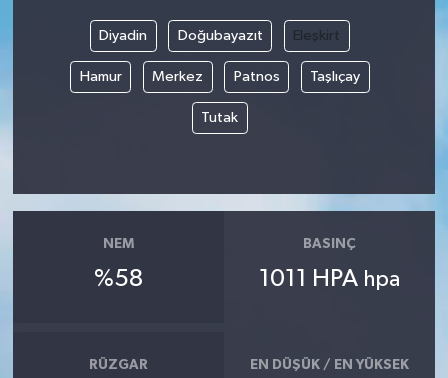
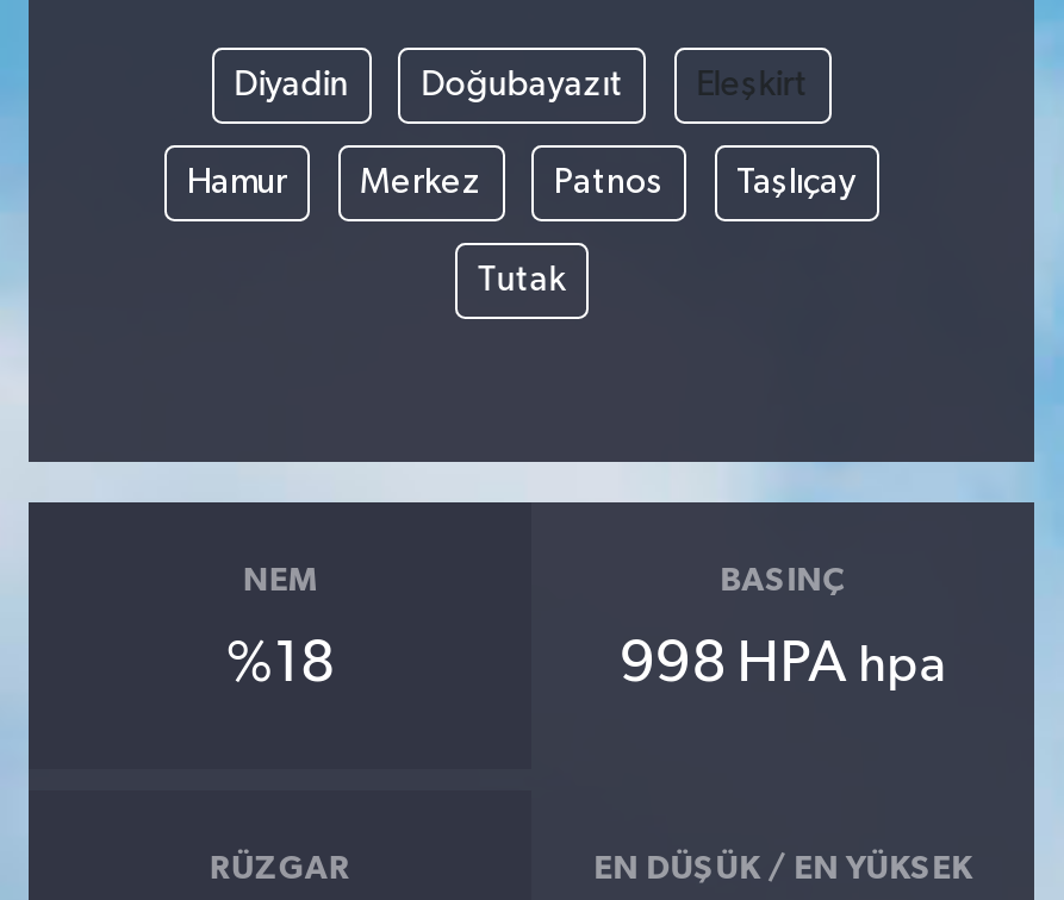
[94,267,143,291] %58 -> [226,635,333,692] %18
[259,267,400,291] 1011 HPA hpa -> [620,635,946,692] 998 HPA hpa

